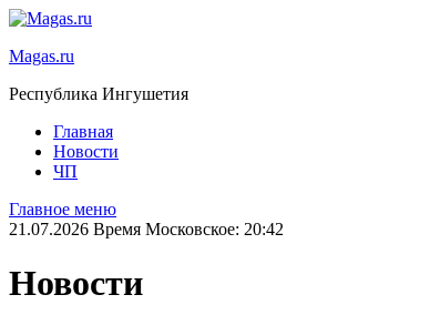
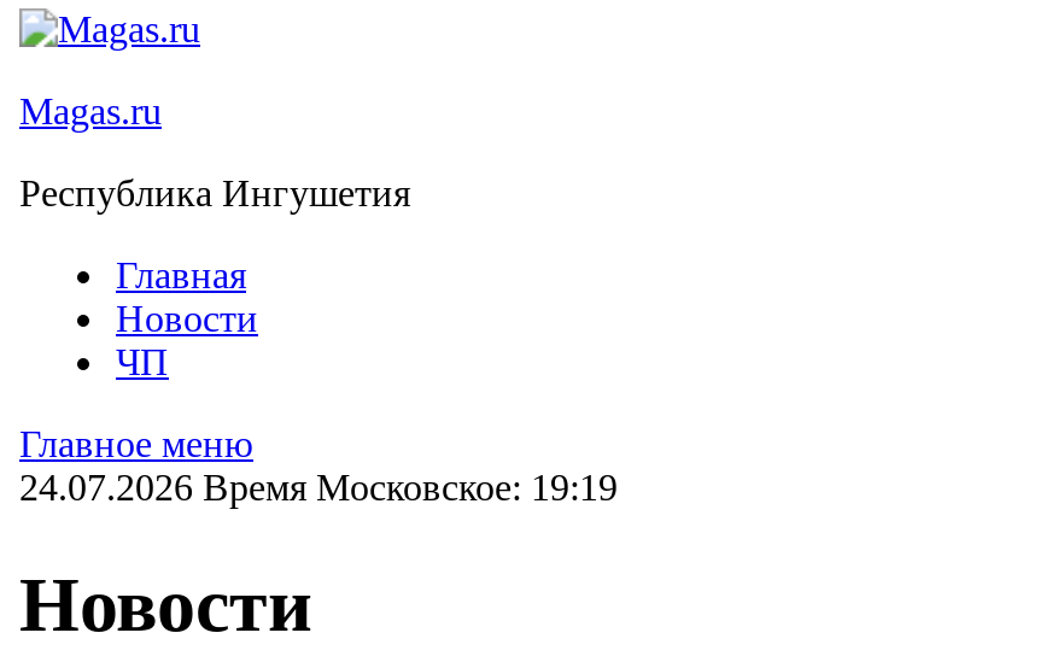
[9,220,284,238] 21.07.2026 Время Московское: 20:42 -> [19,467,618,508] 24.07.2026 Время Московское: 19:19

